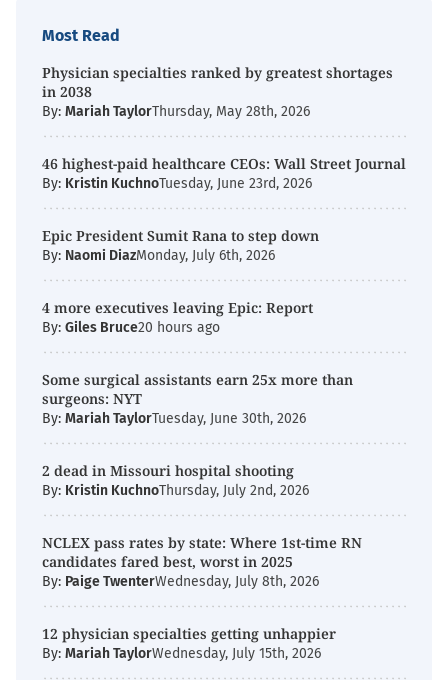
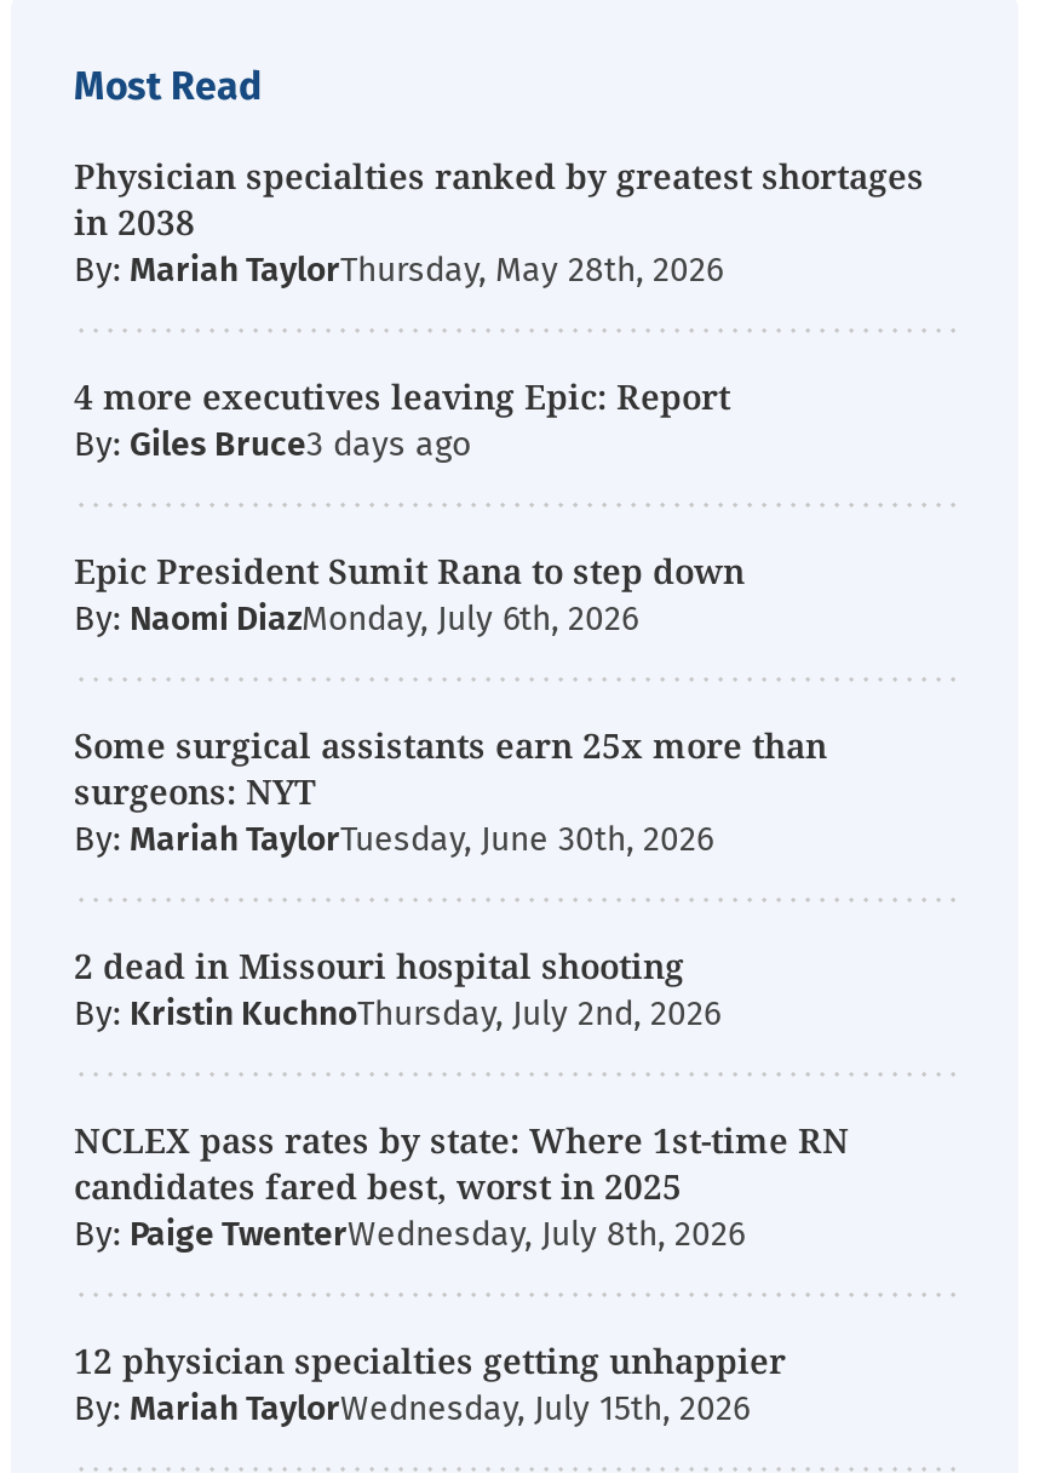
[42,154,406,192] 46 highest-paid healthcare CEOs: Wall Street Journal | By: Kristin KuchnoTuesday, June 23rd, 2026 -> [74,424,306,465] By: Giles Bruce
moved [42,298,313,317] -> [74,373,730,419]: 4 more executives leaving Epic: Report
[42,319,220,336] By: Giles Bruce20 hours ago -> none

